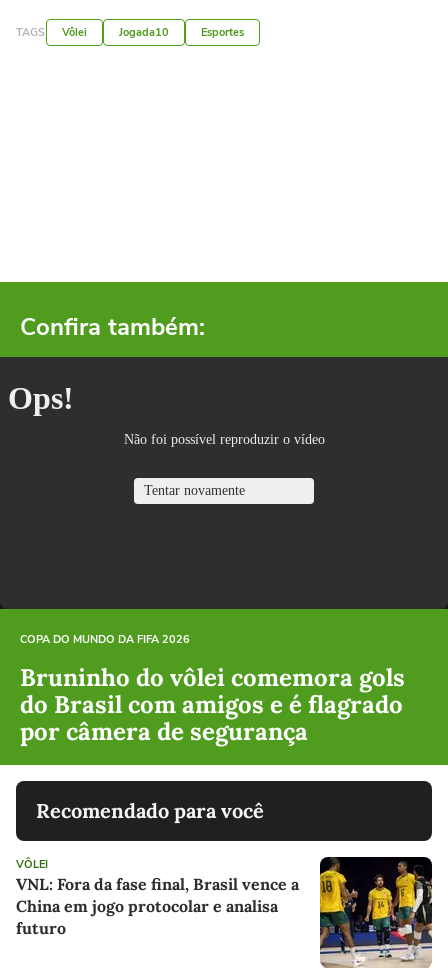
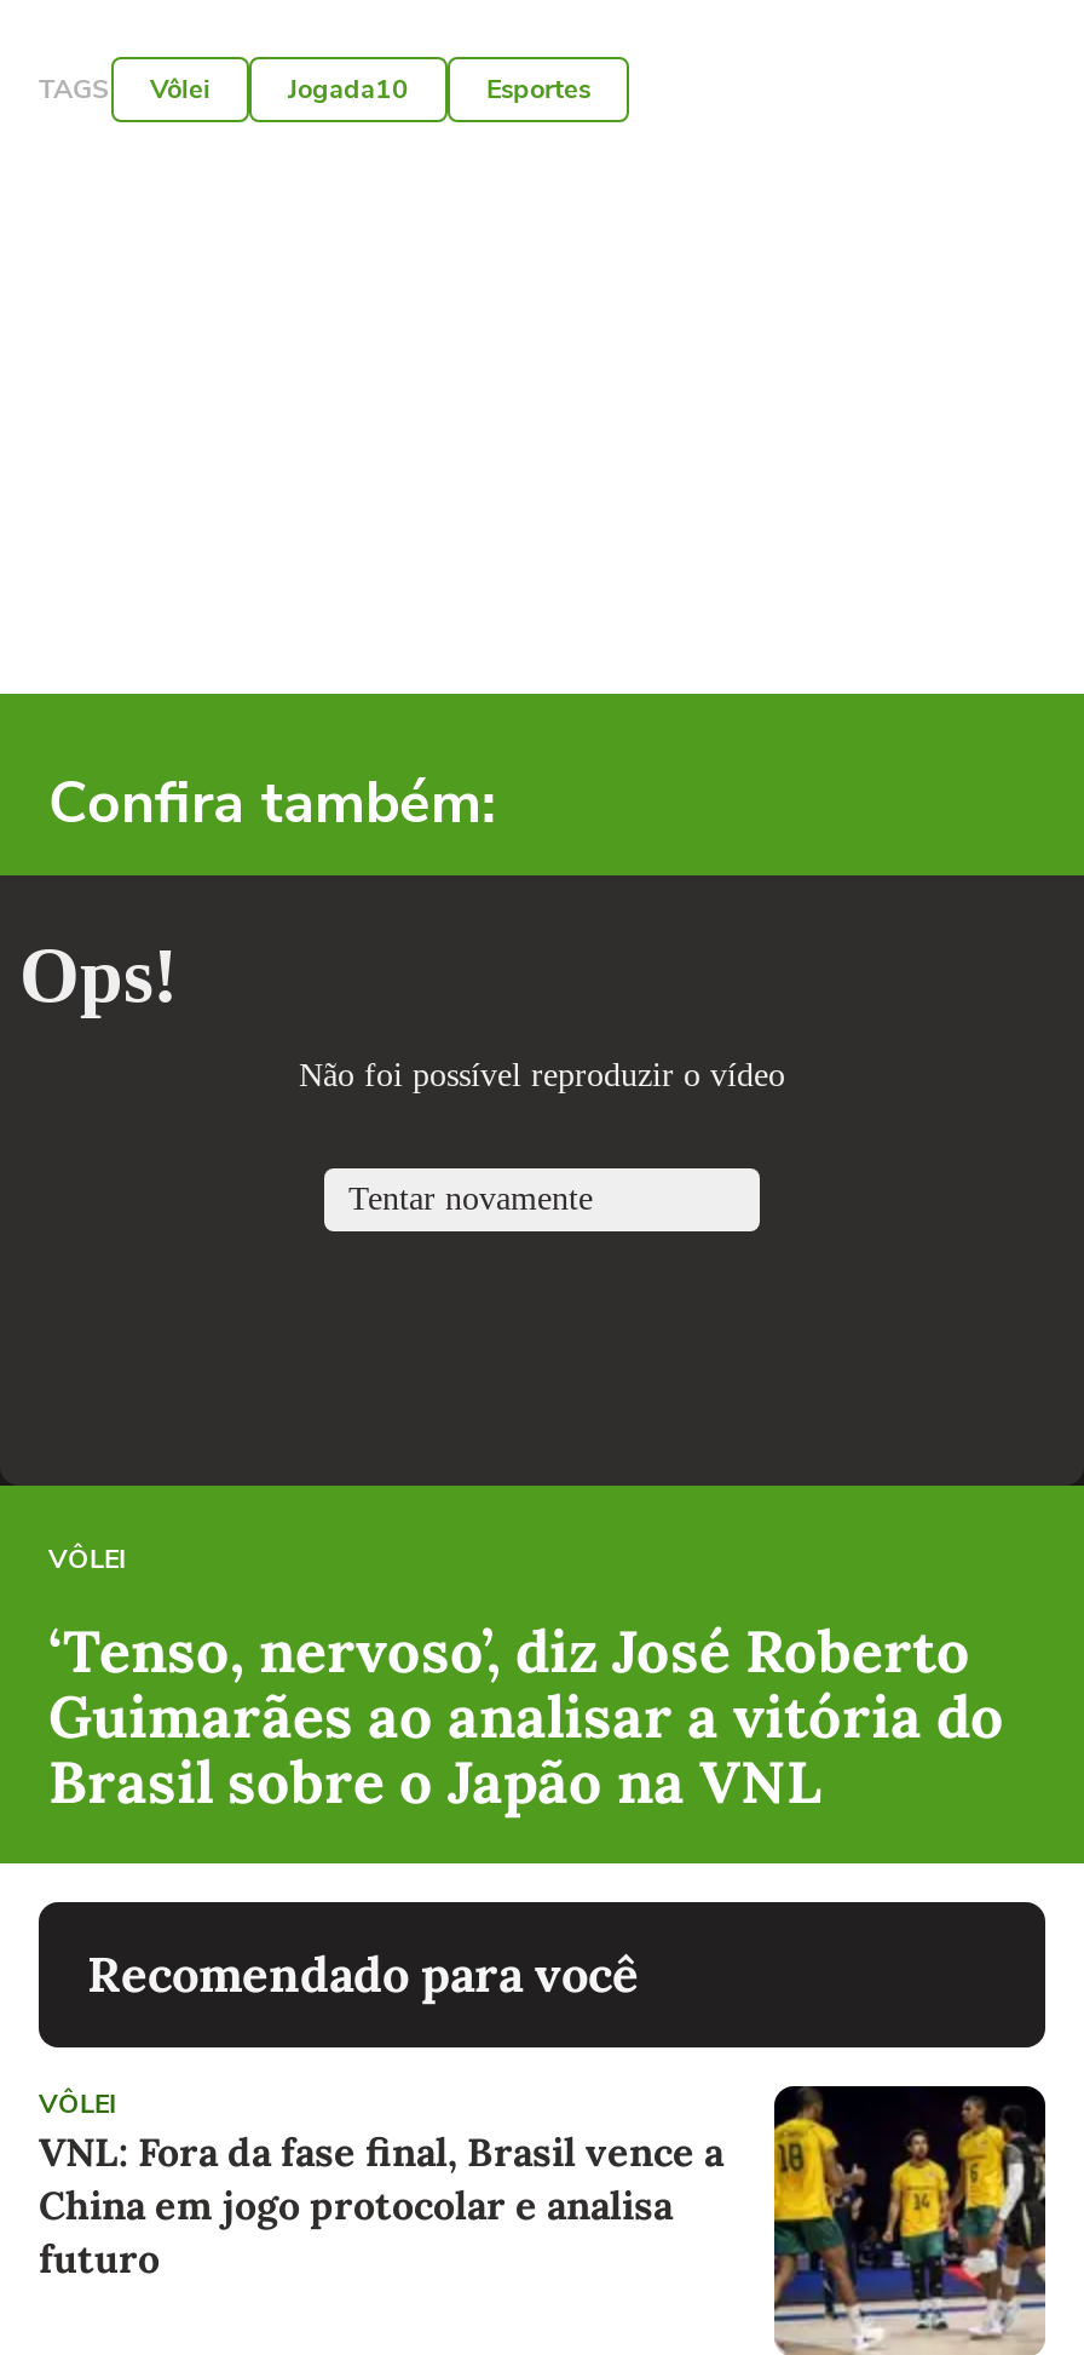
[20,632,190,647] COPA DO MUNDO DA FIFA 2026 -> [48,1542,126,1579] VÔLEI
[20,662,405,747] Bruninho do vôlei comemora gols | do Brasil com amigos e é flagrado | por câmera de segurança -> [48,1615,1004,1821] ‘Tenso, nervoso’, diz José Roberto | Guimarães ao analisar a vitória do | Brasil sobre o Japão na VNL

